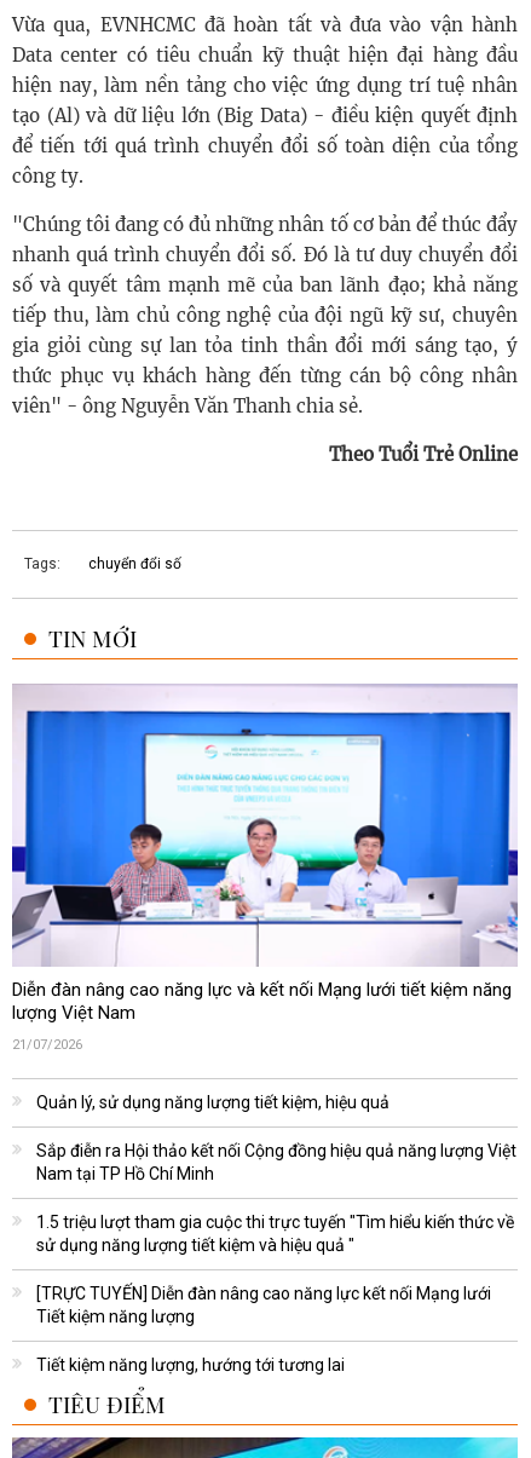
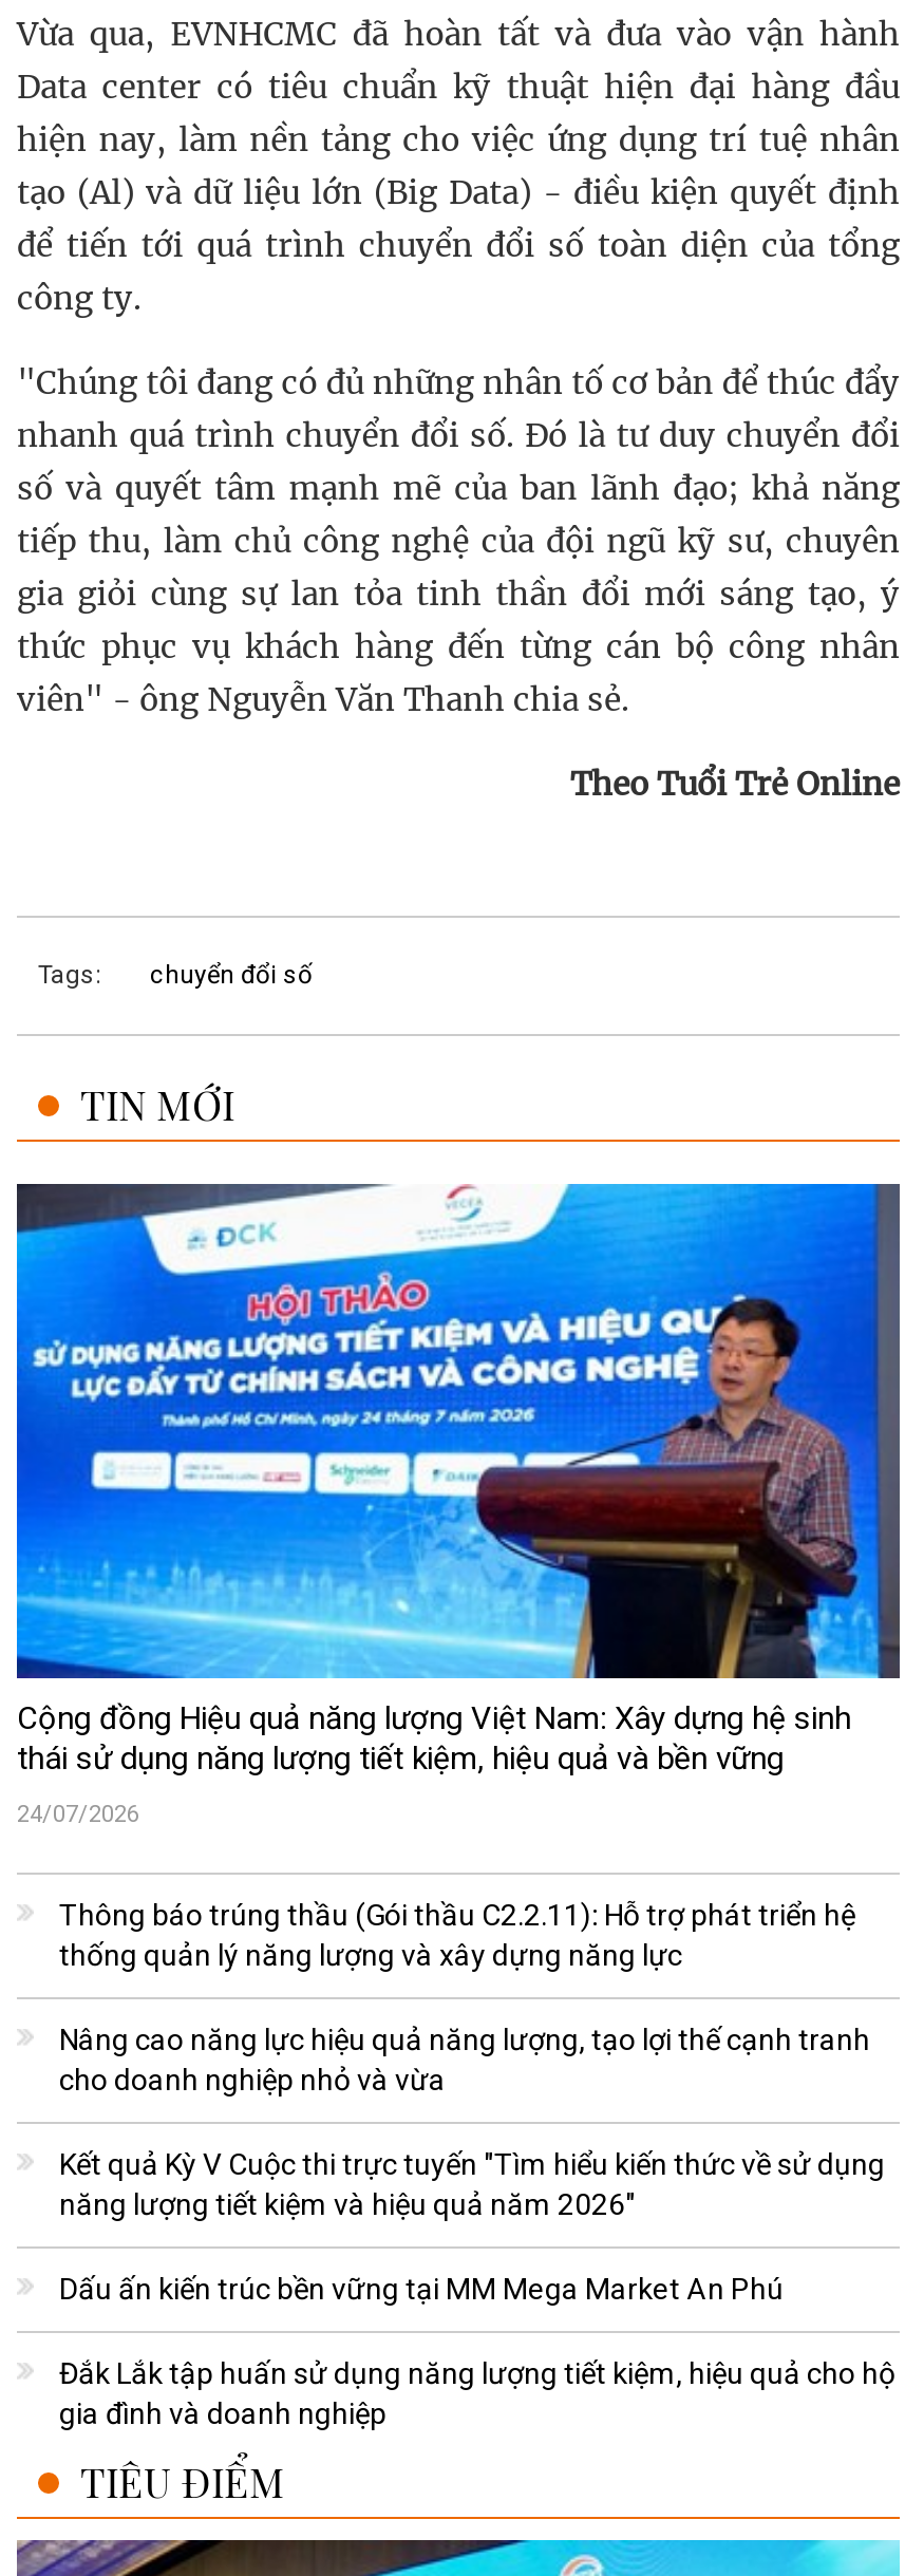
[11,684,519,1024] [image] | Diễn đàn nâng cao năng lực và kết nối Mạng lưới tiết kiệm năng | lượng Việt Nam -> [15,1182,902,1778] [image] | Cộng đồng Hiệu quả năng lượng Việt Nam: Xây dựng hệ sinh | thái sử dụng năng lượng tiết kiệm, hiệu quả và bền vững
[12,1037,82,1053] 21/07/2026 -> [17,1801,139,1829] 24/07/2026
[36,1093,389,1112] Quản lý, sử dụng năng lượng tiết kiệm, hiệu quả -> [59,1898,855,1972] Thông báo trúng thầu (Gói thầu C2.2.11): Hỗ trợ phát triển hệ | thống quản lý năng lượng và xây dựng năng lực
[36,1141,516,1184] Sắp điễn ra Hội thảo kết nối Cộng đồng hiệu quả năng lượng Việt | Nam tại TP Hồ Chí Minh -> [59,2023,870,2097] Nâng cao năng lực hiệu quả năng lượng, tạo lợi thế cạnh tranh | cho doanh nghiệp nhỏ và vừa
[36,1213,514,1255] 1.5 triệu lượt tham gia cuộc thi trực tuyến "Tìm hiểu kiến thức về | sử dụng năng lượng tiết kiệm và hiệu quả " -> [59,2148,885,2222] Kết quả Kỳ V Cuộc thi trực tuyến "Tìm hiểu kiến thức về sử dụng | năng lượng tiết kiệm và hiệu quả năm 2026"
[36,1284,491,1326] [TRỰC TUYẾN] Diễn đàn nâng cao năng lực kết nối Mạng lưới | Tiết kiệm năng lượng -> [59,2272,784,2306] Dấu ấn kiến trúc bền vững tại MM Mega Market An Phú
[36,1355,345,1375] Tiết kiệm năng lượng, hướng tới tương lai -> [59,2357,895,2431] Đắk Lắk tập huấn sử dụng năng lượng tiết kiệm, hiệu quả cho hộ | gia đình và doanh nghiệp

